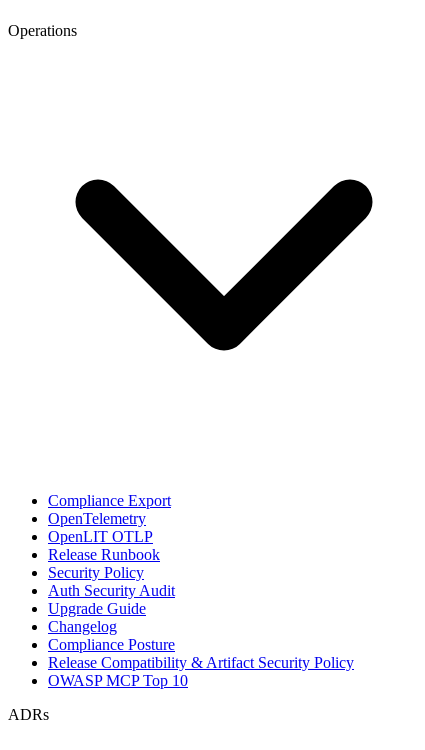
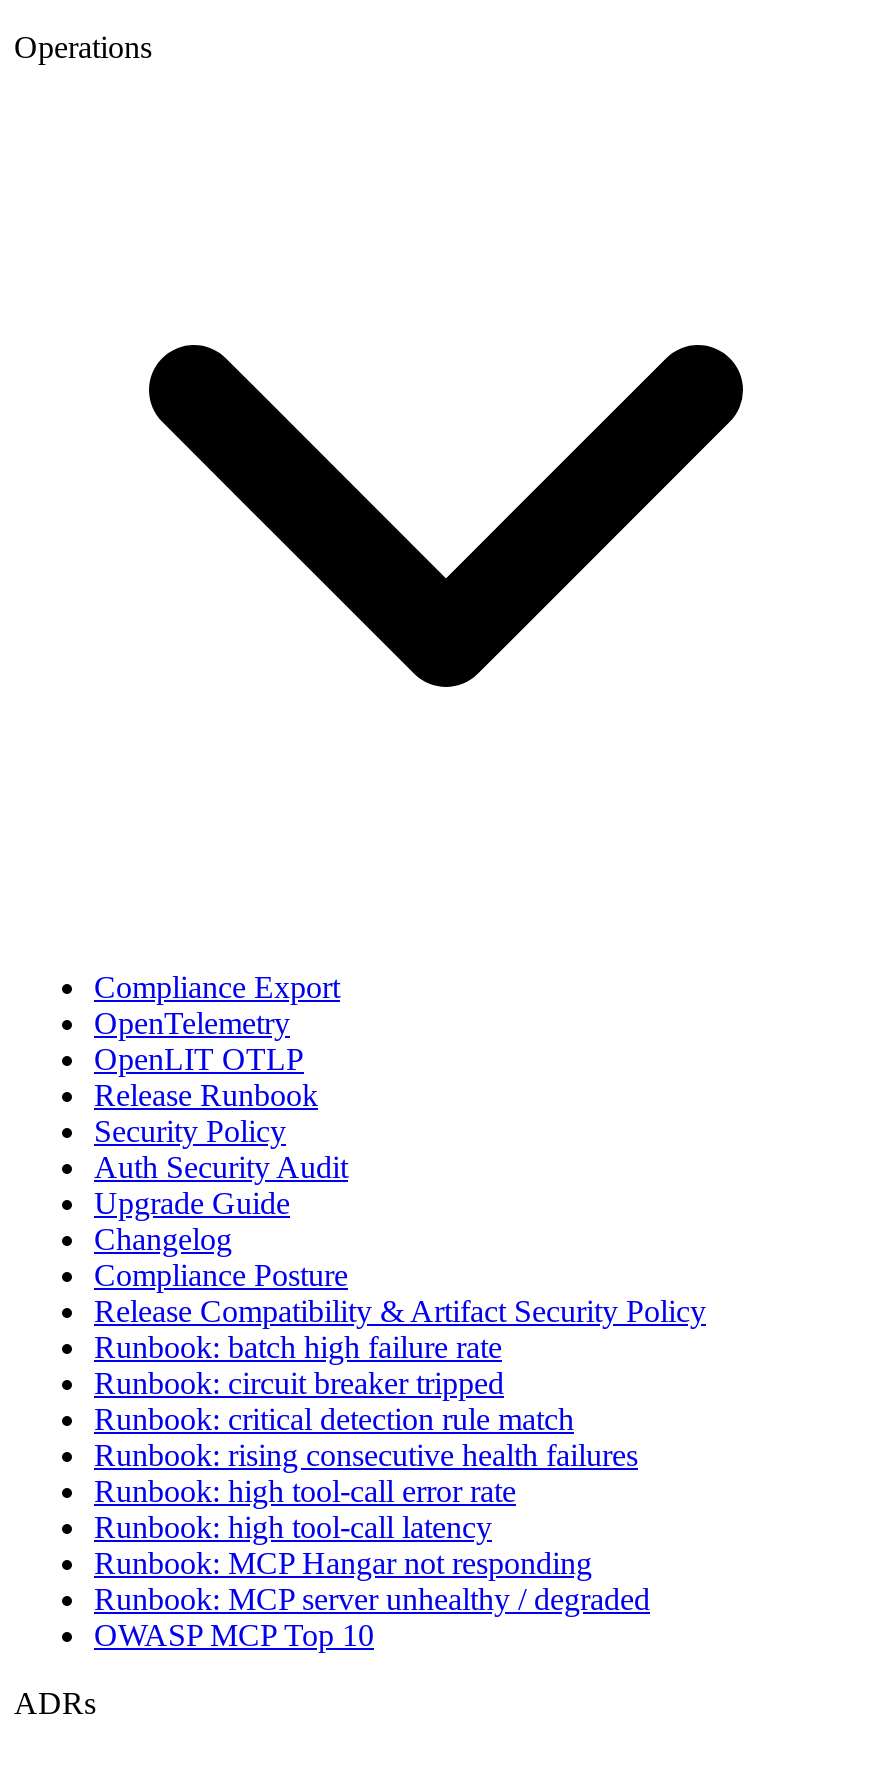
none -> [94,1330,650,1616] Runbook: batch high failure rate | Runbook: circuit breaker tripped | Runbook: critical detection rule match | Runbook: rising consecutive health failures | Runbook: high tool-call error rate | Runbook: high tool-call latency | Runbook: MCP Hangar not responding | Runbook: MCP server unhealthy / degraded

